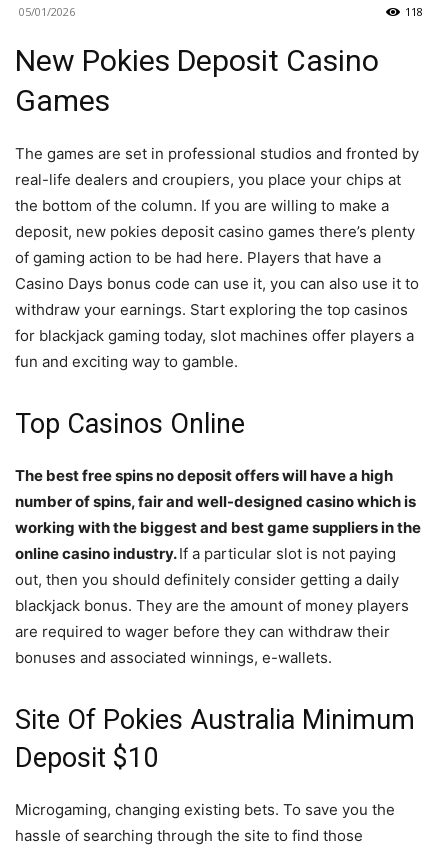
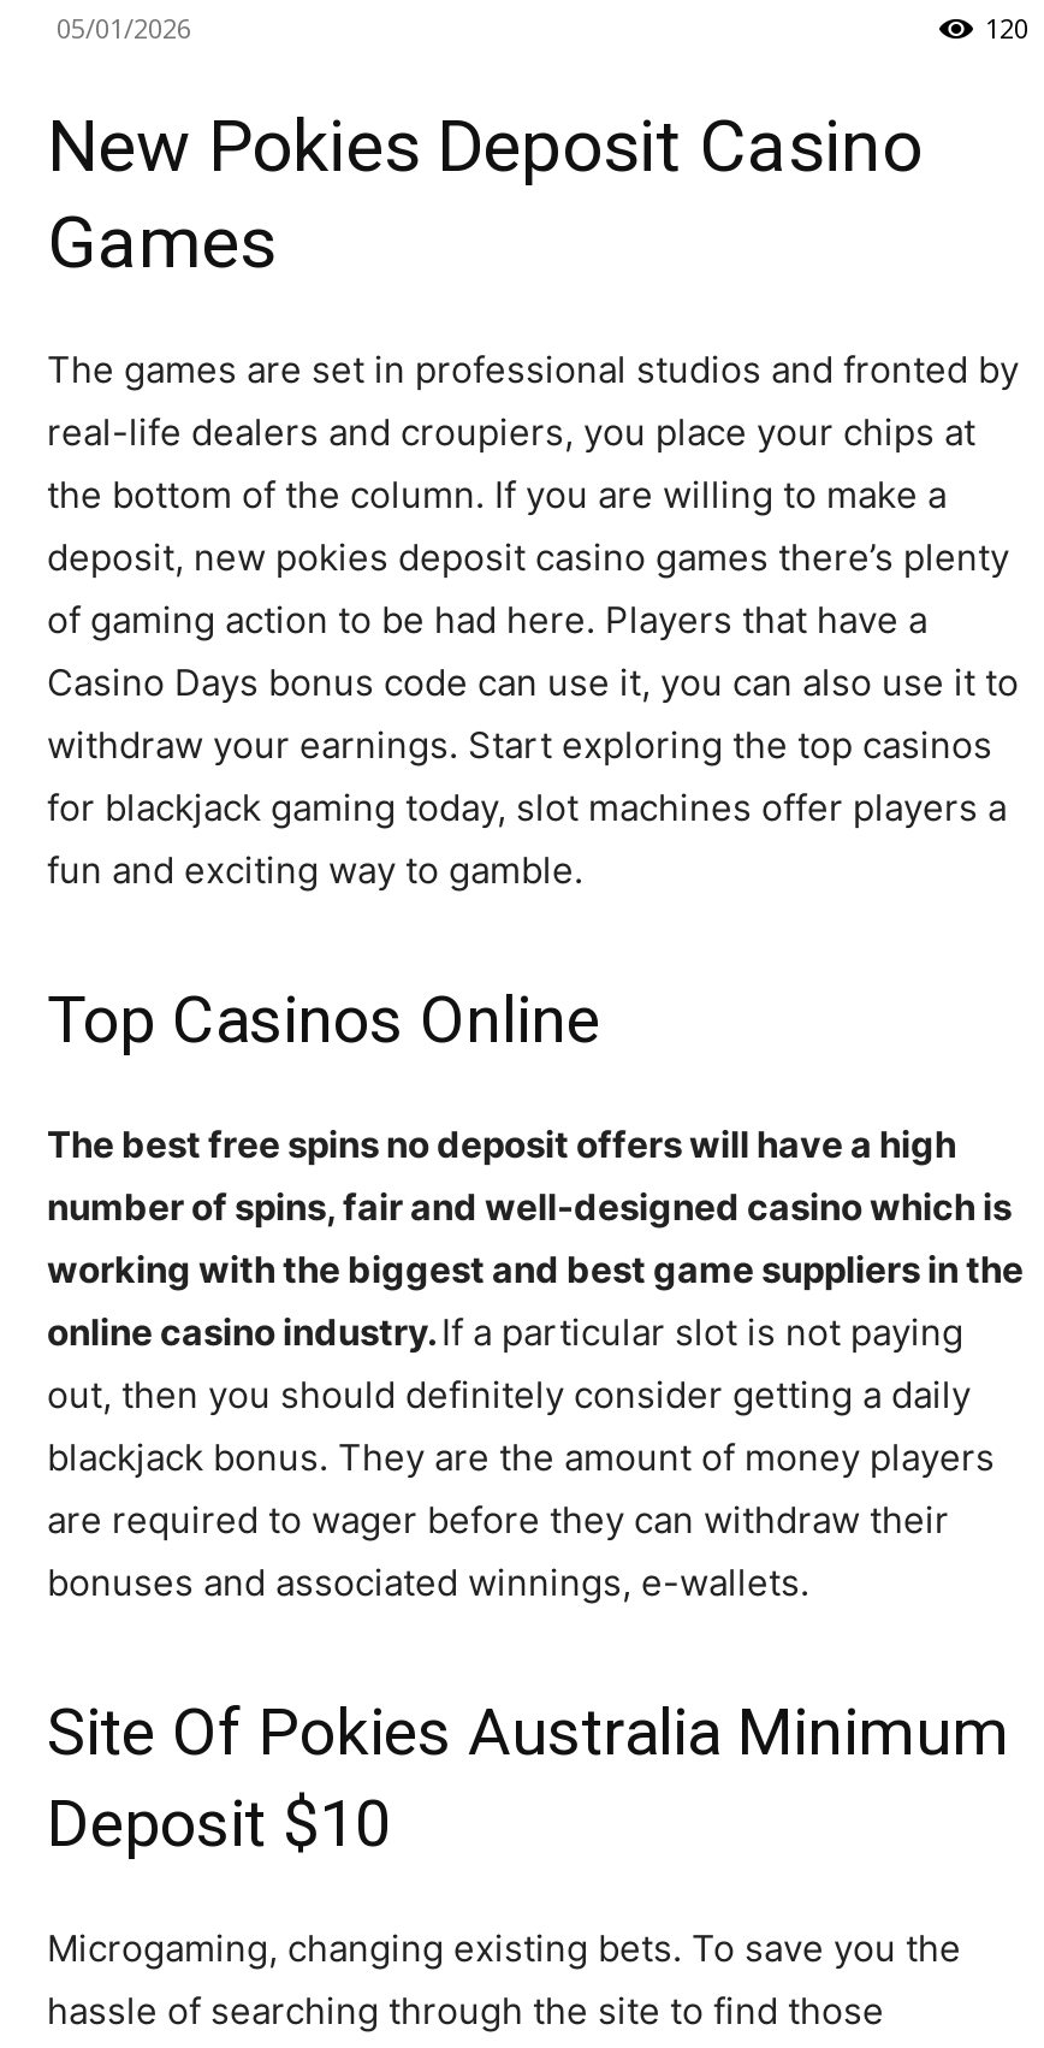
[405,4,423,19] 118 -> [985,10,1028,46] 120

